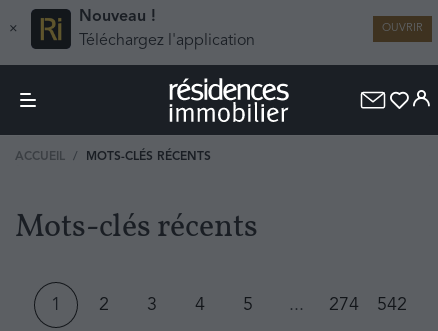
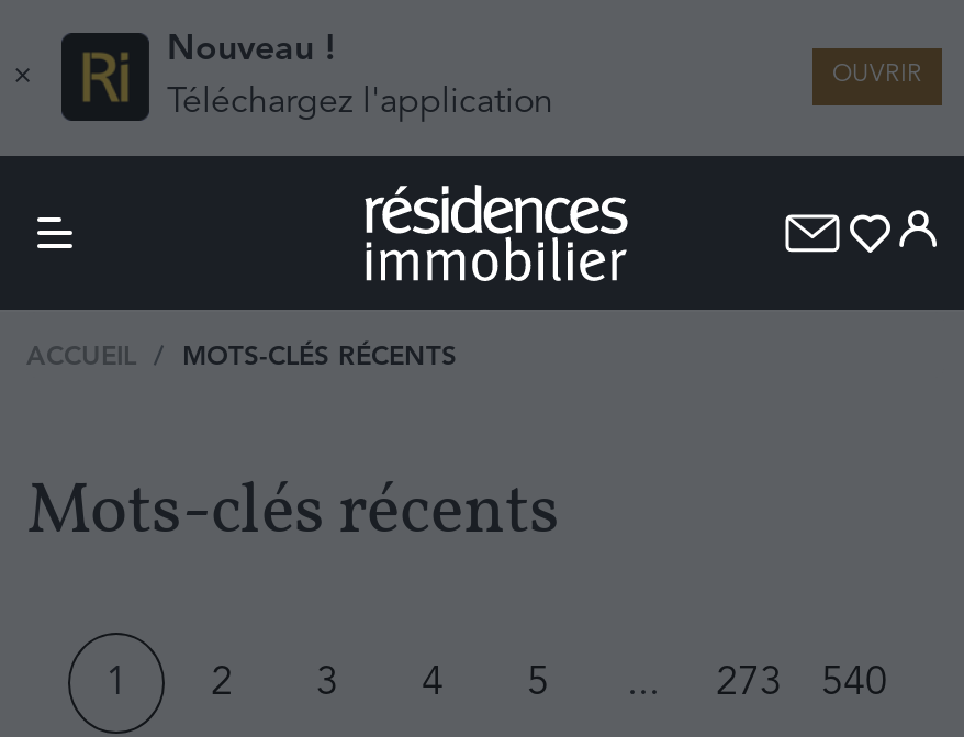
[329,296,359,314] 274 -> [716,663,782,703] 273
[377,296,407,314] 542 -> [821,663,887,703] 540

